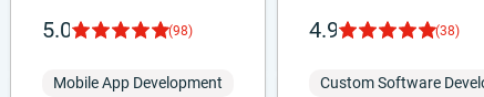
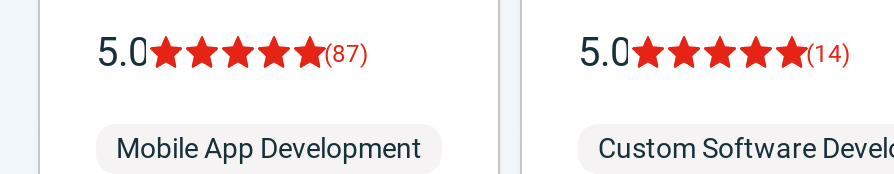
[309,17,460,43] 4.9 | (38) -> [578,28,850,76] 5.0 | (14)
[168,23,193,39] (98) -> [324,40,368,68] (87)

